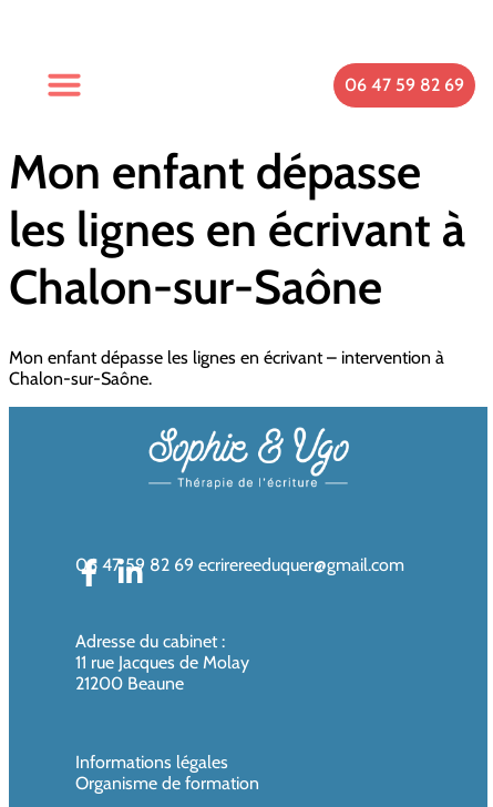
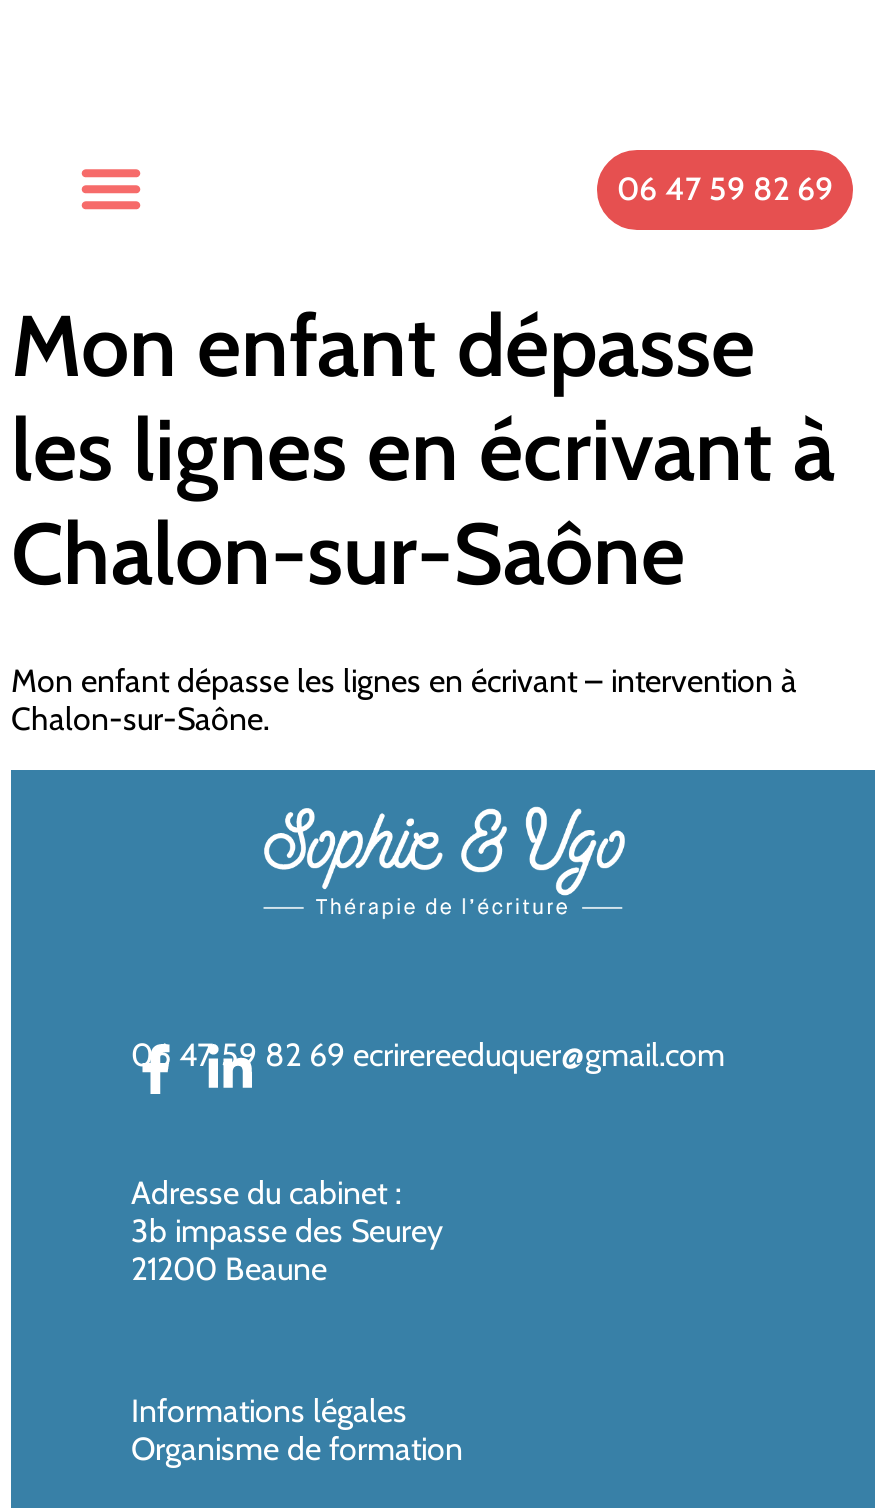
[75,651,249,672] 11 rue Jacques de Molay -> [131,1211,443,1249] 3b impasse des Seurey

